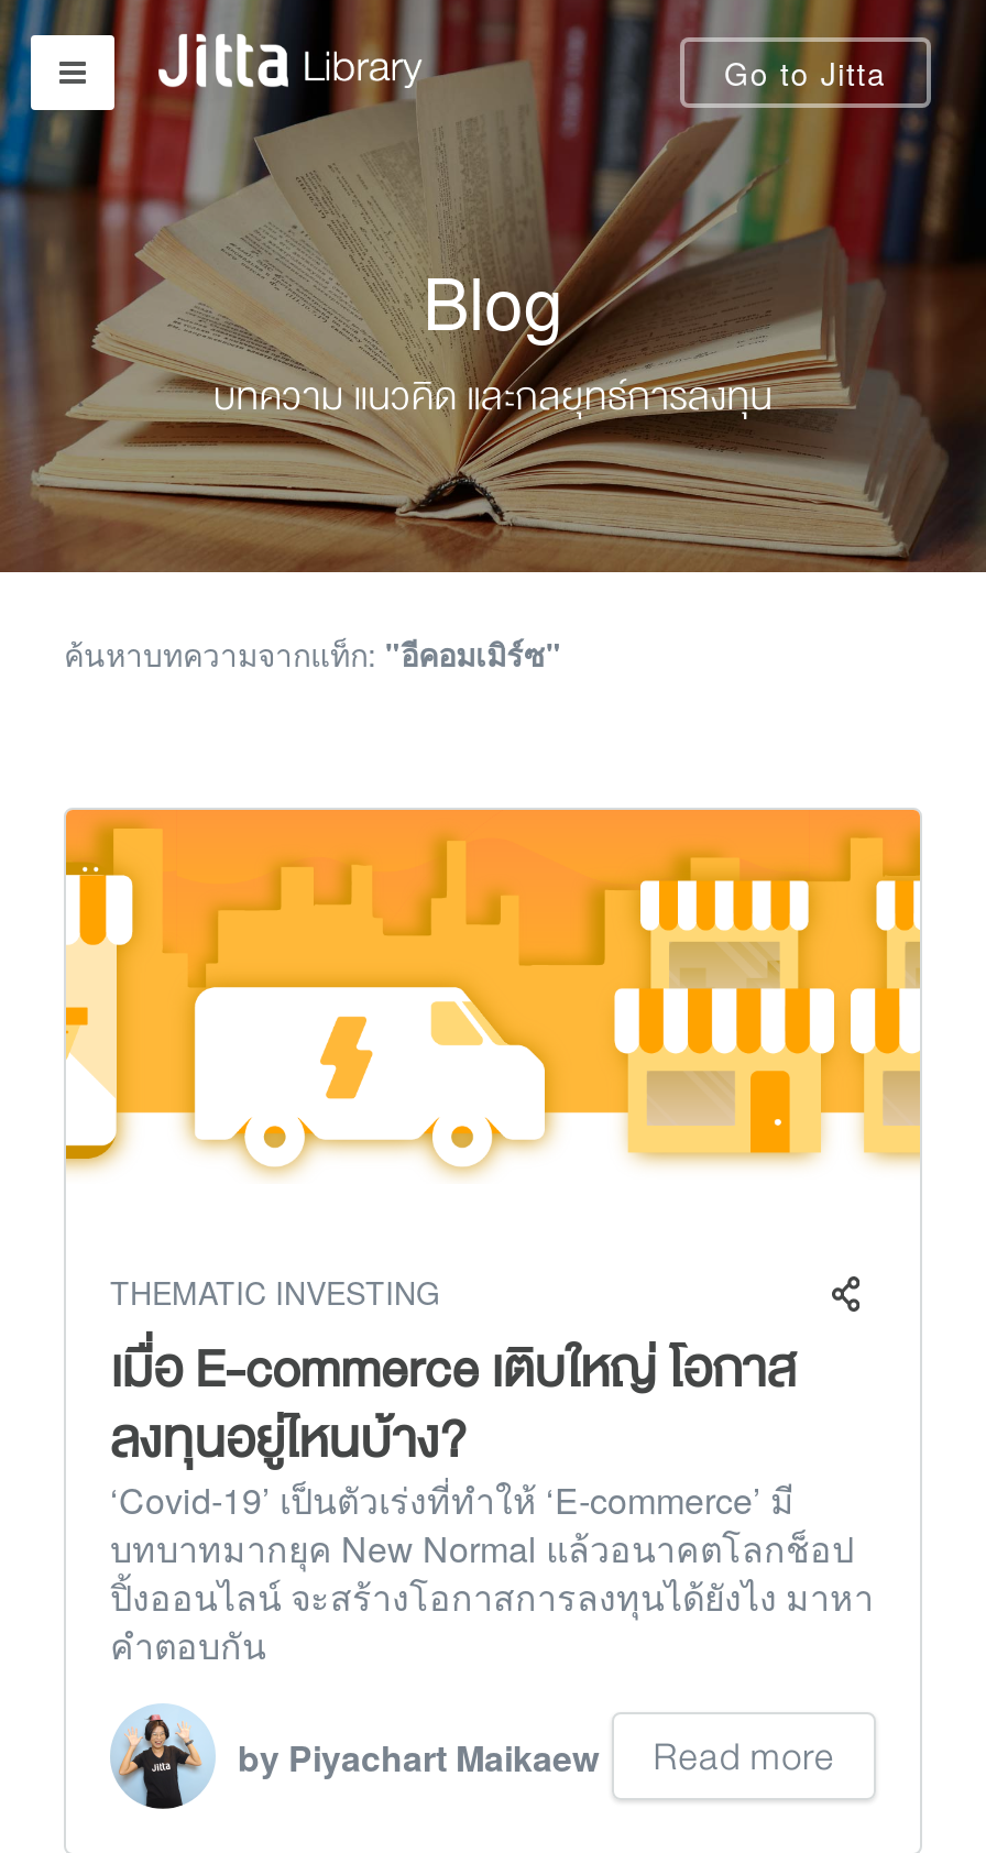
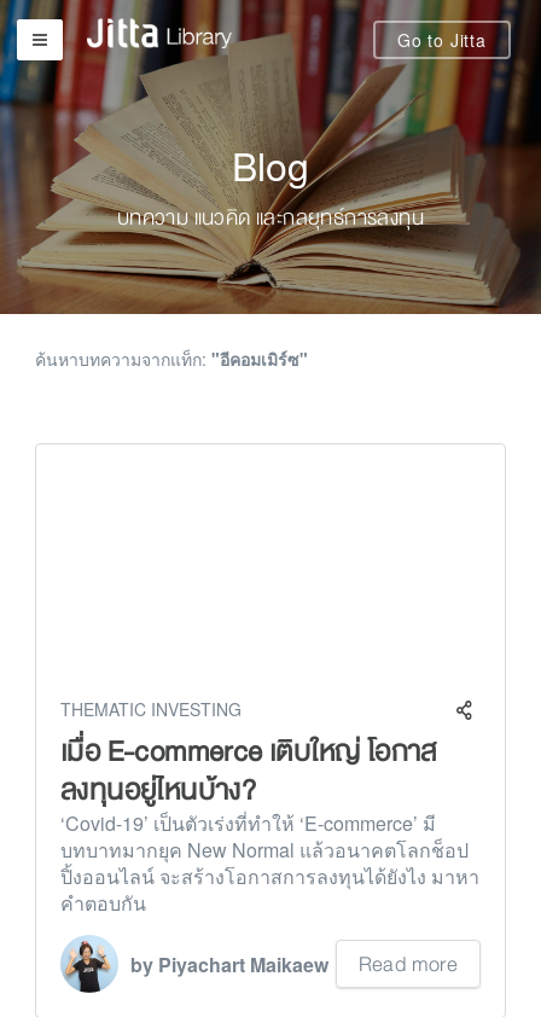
[64,808,922,1177] [image] -> none

